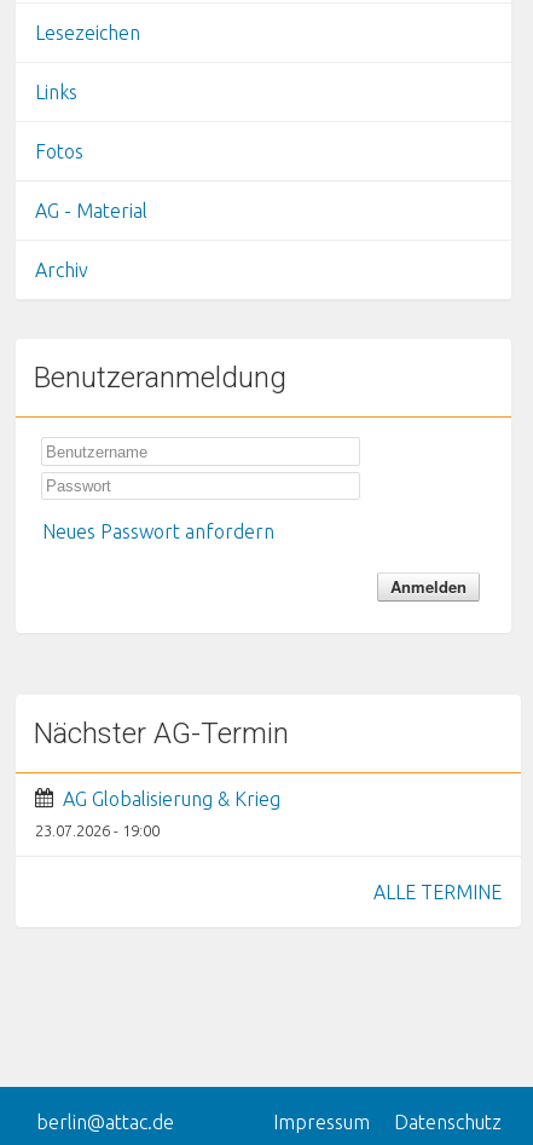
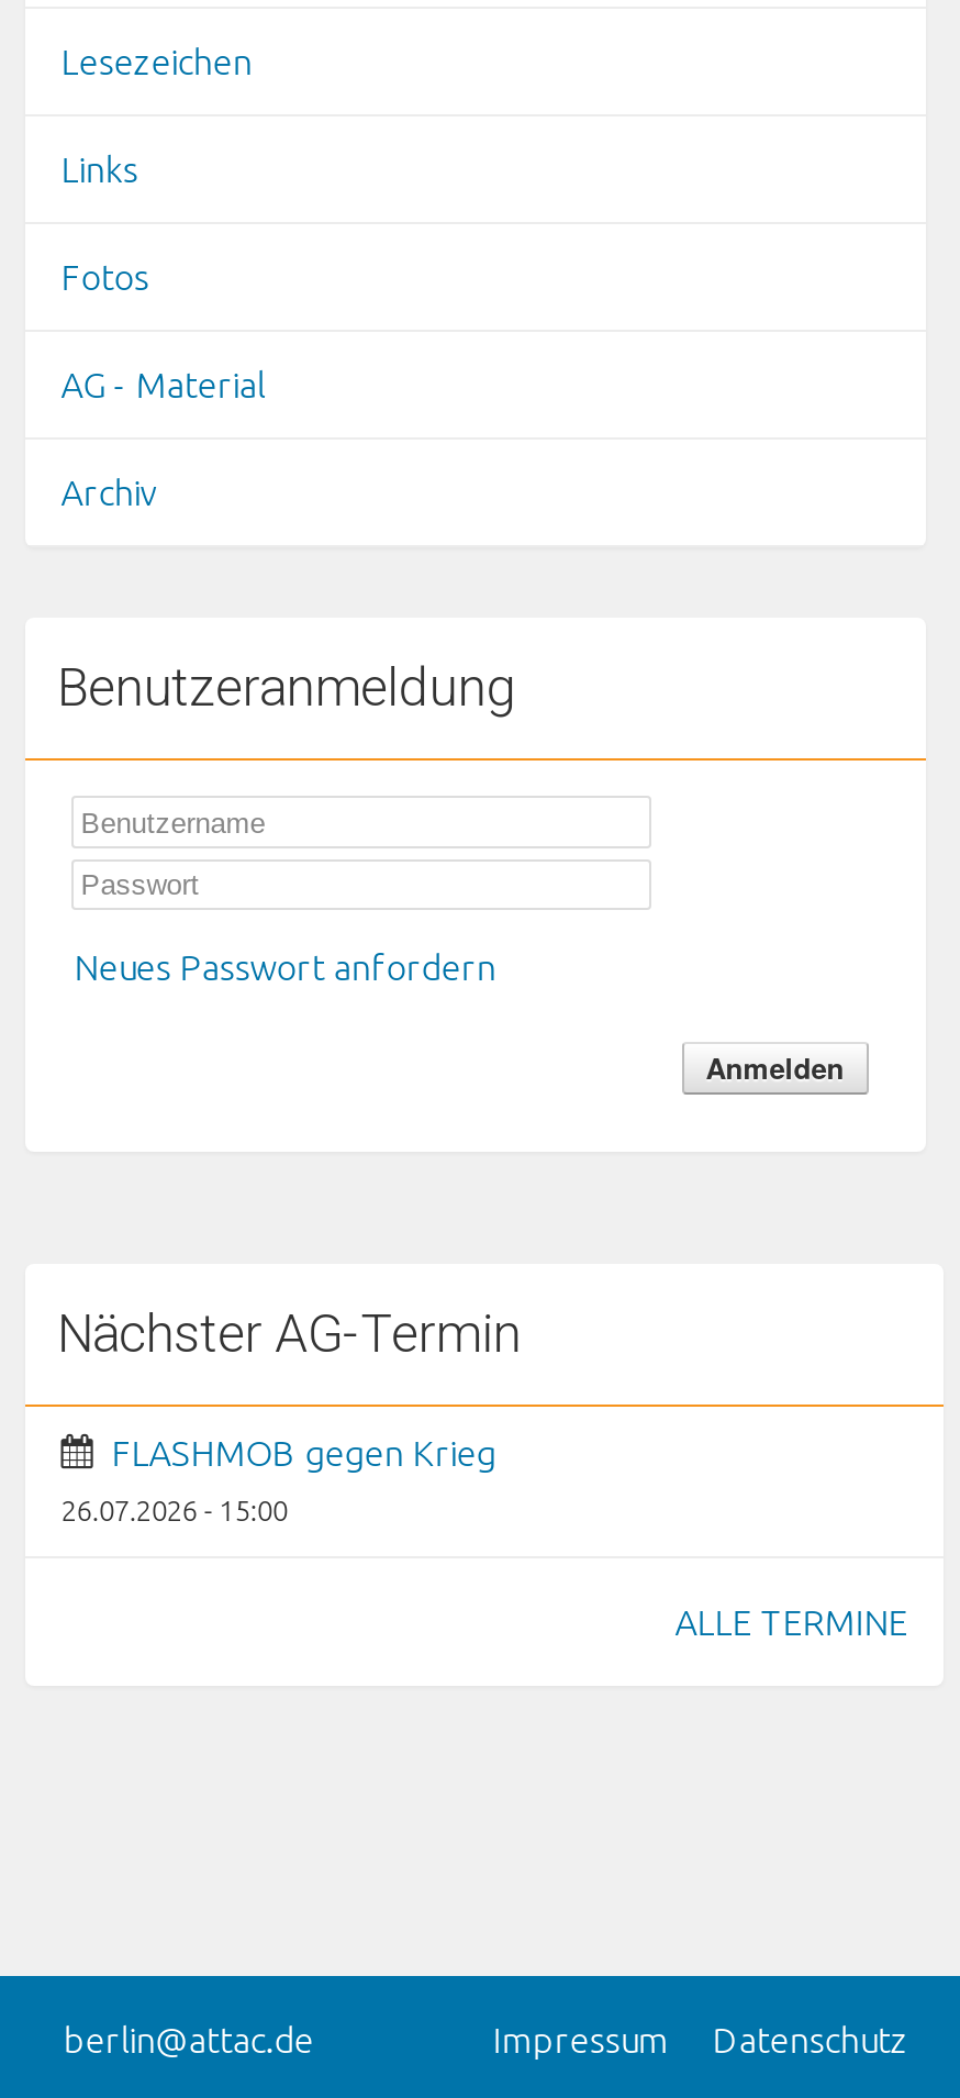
[63,788,281,810] AG Globalisierung & Krieg -> [111,1434,496,1473] FLASHMOB gegen Krieg
[35,822,160,839] 23.07.2026 - 19:00 -> [61,1495,287,1526] 26.07.2026 - 15:00

